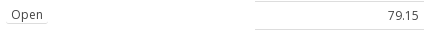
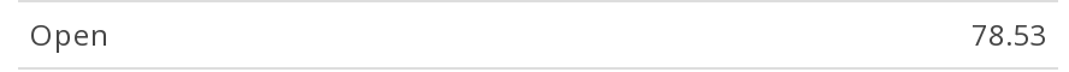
[388,7,419,24] 79.15 -> [971,15,1046,56] 78.53

